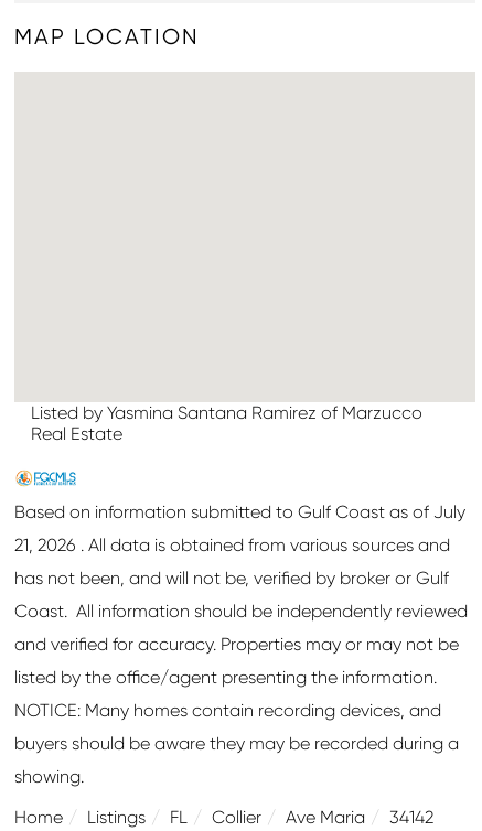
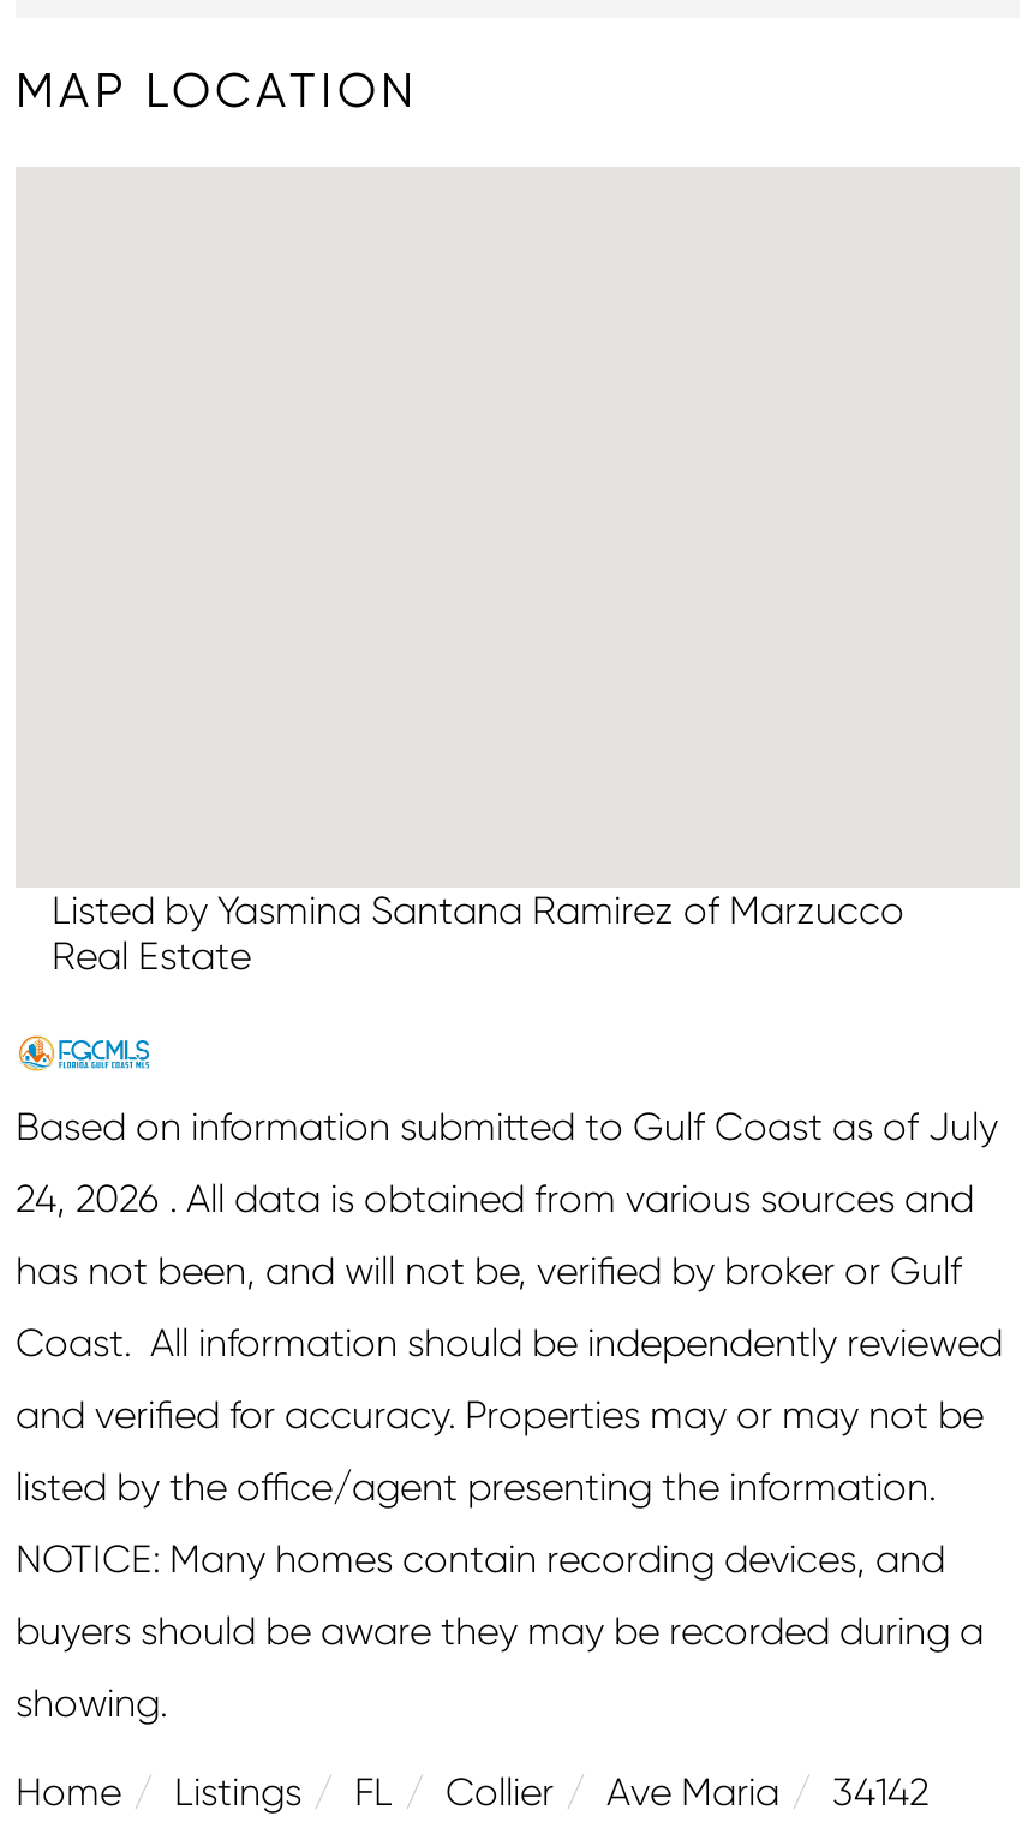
[14,534,450,555] 21, 2026 . All data is obtained from various sources and -> [16,1175,974,1221] 24, 2026 . All data is obtained from various sources and

